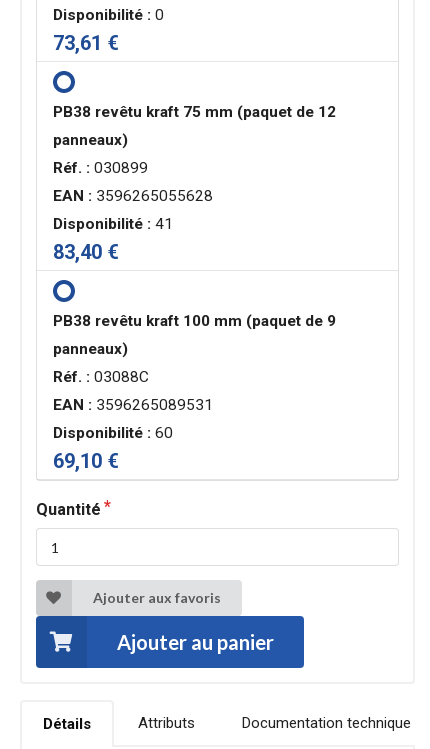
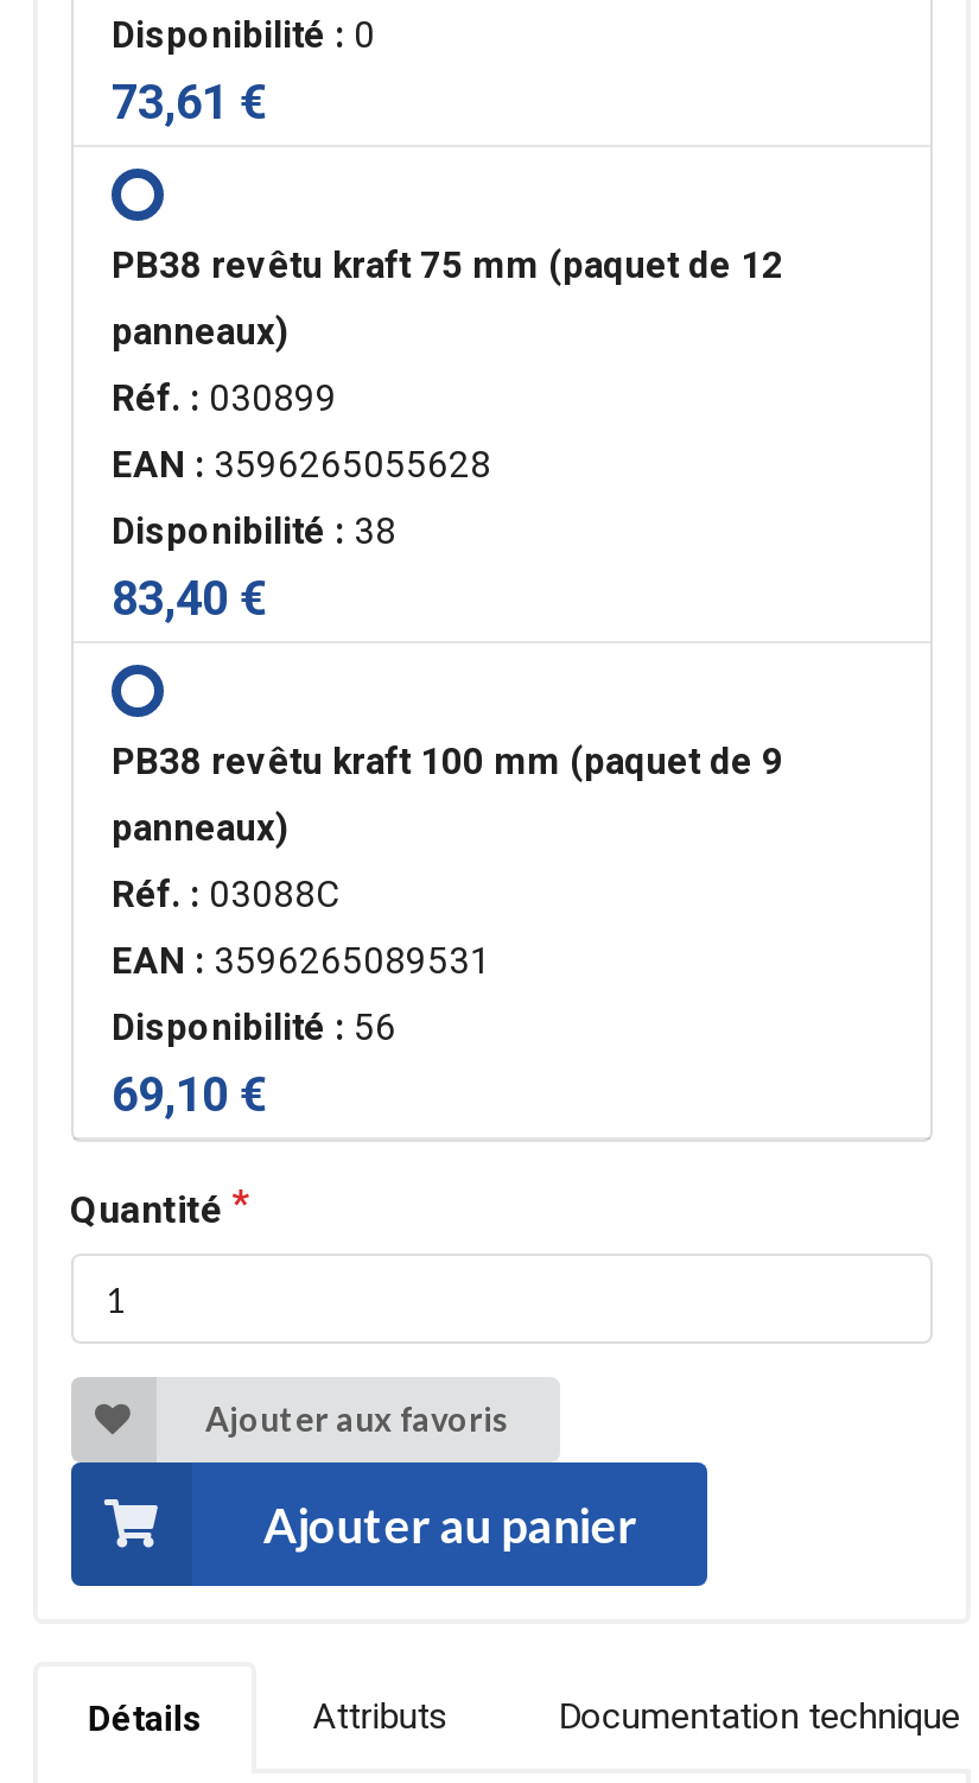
[53,215,173,233] Disponibilité : 41 -> [112,510,396,553] Disponibilité : 38
[53,424,173,442] Disponibilité : 60 -> [112,1007,396,1049] Disponibilité : 56

